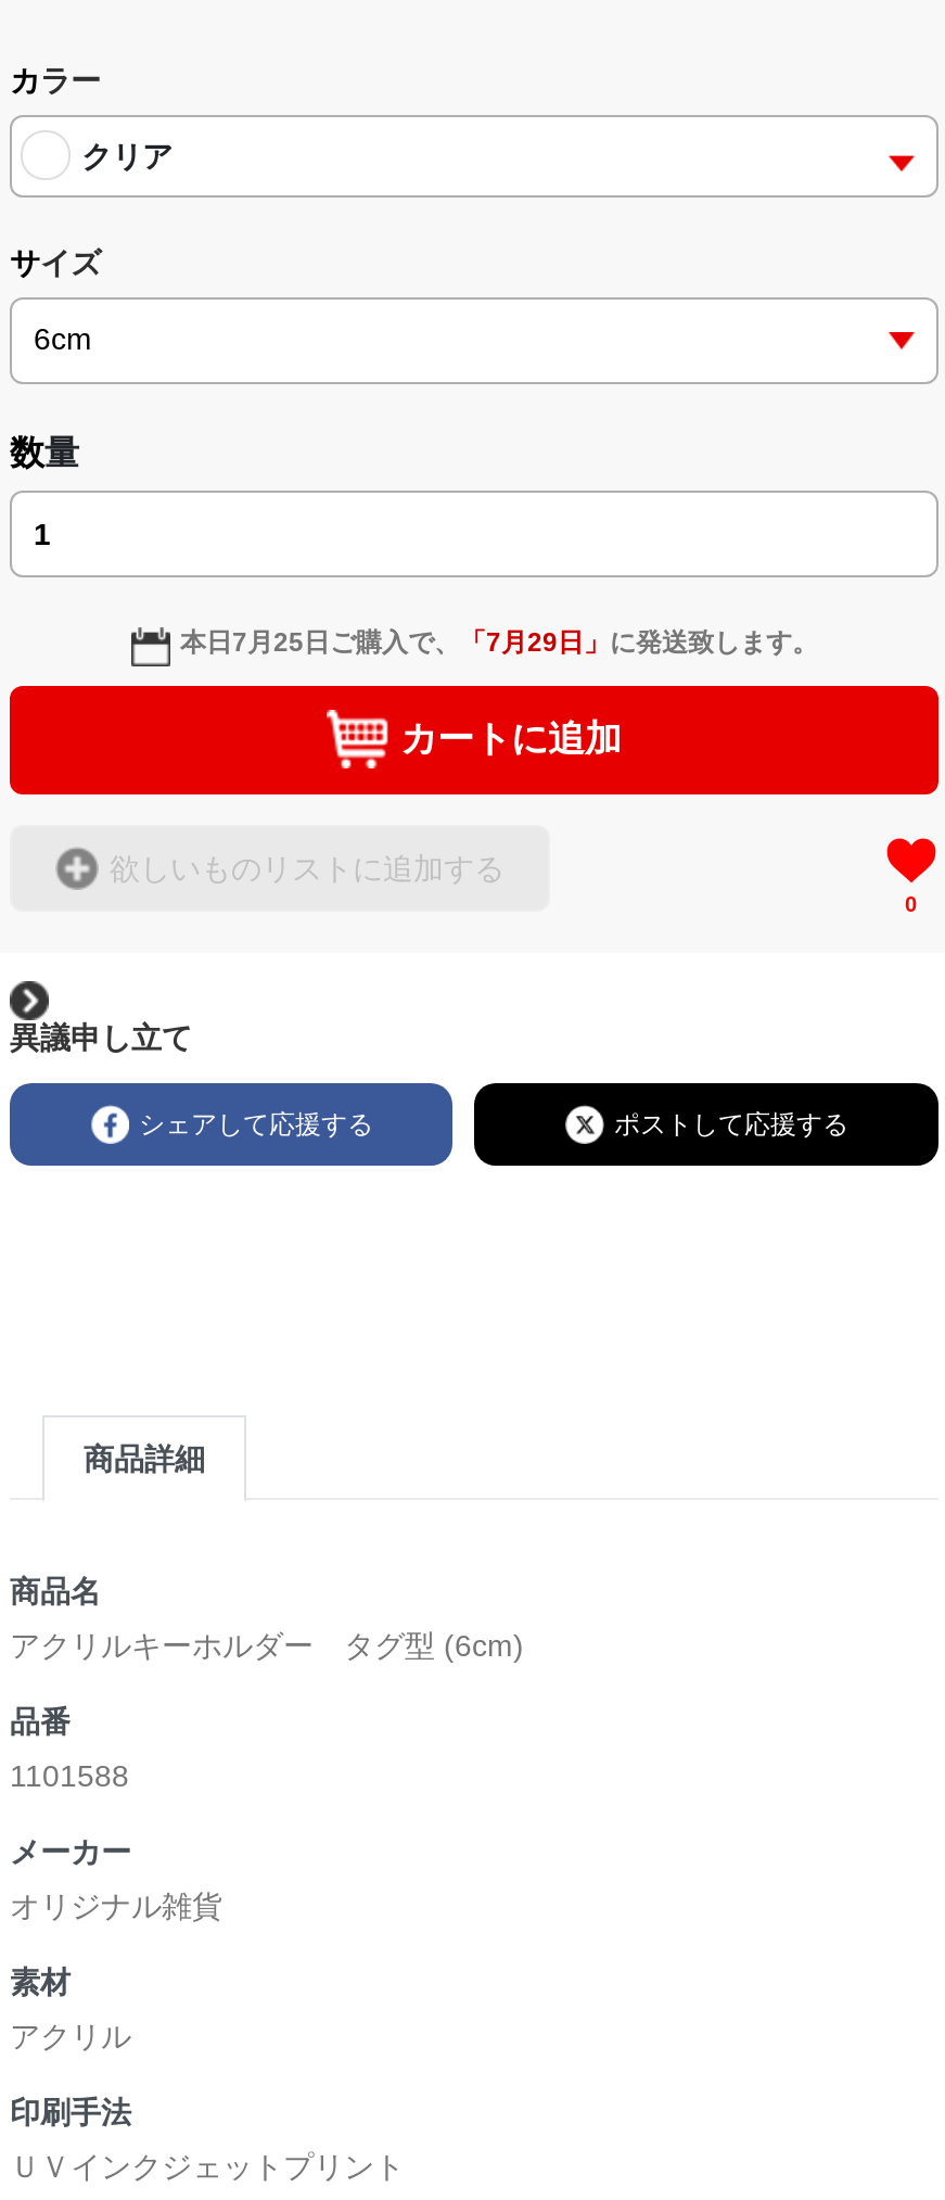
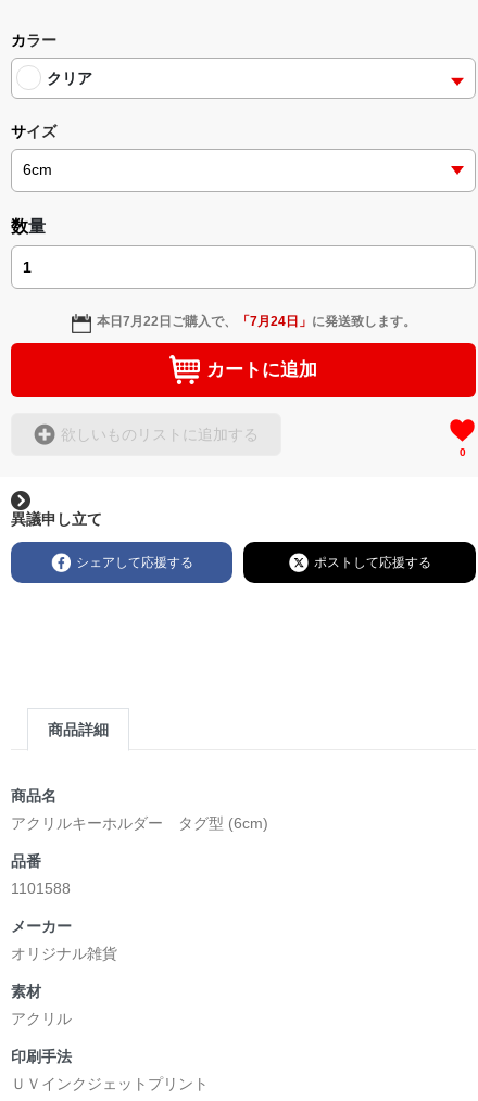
[180,626,818,657] 本日7月25日ご購入で、「7月29日」に発送致します。 -> [96,313,416,329] 本日7月22日ご購入で、「7月24日」に発送致します。

